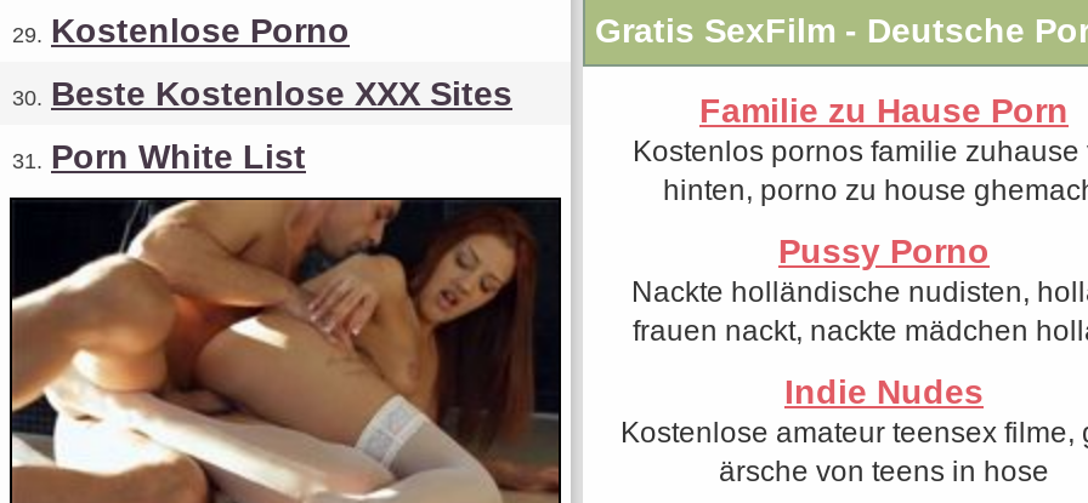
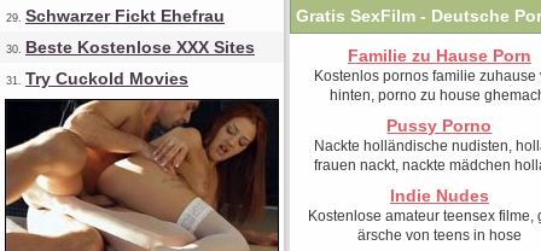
[12,11,350,50] 29. Kostenlose Porno -> [6,6,225,25] 29. Schwarzer Fickt Ehefrau
[12,137,306,176] 31. Porn White List -> [6,69,188,88] 31. Try Cuckold Movies

